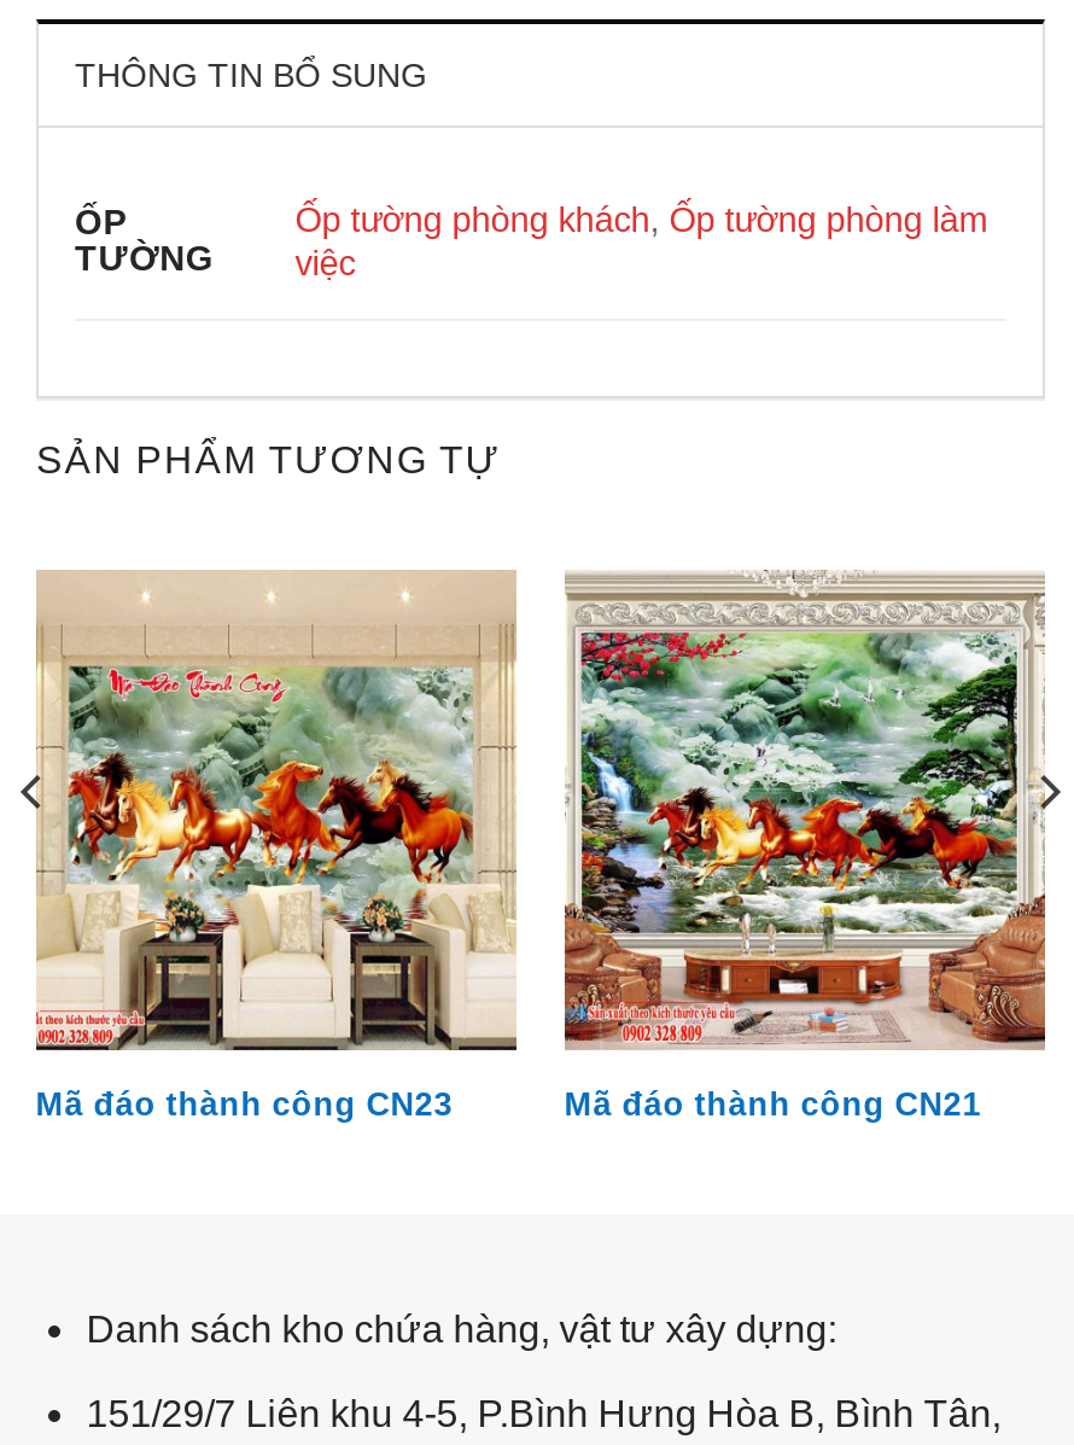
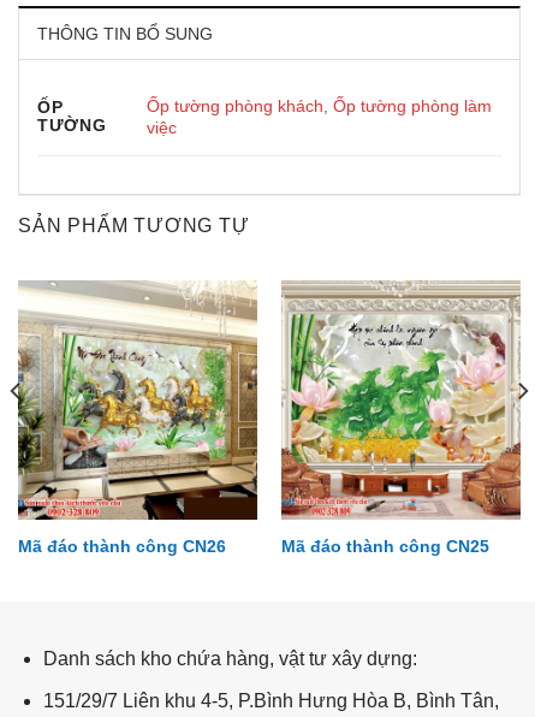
[34,570,519,1122] [image] | Mã đáo thành công CN23 -> [17,282,258,555] [image] | Mã đáo thành công CN26
[579,630,1018,937] [image] -> [290,312,506,463] [image]
[564,1086,982,1122] Mã đáo thành công CN21 -> [281,537,489,555] Mã đáo thành công CN25

